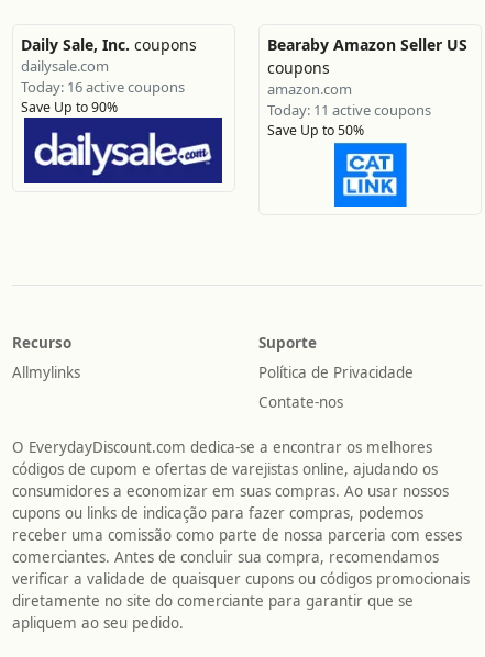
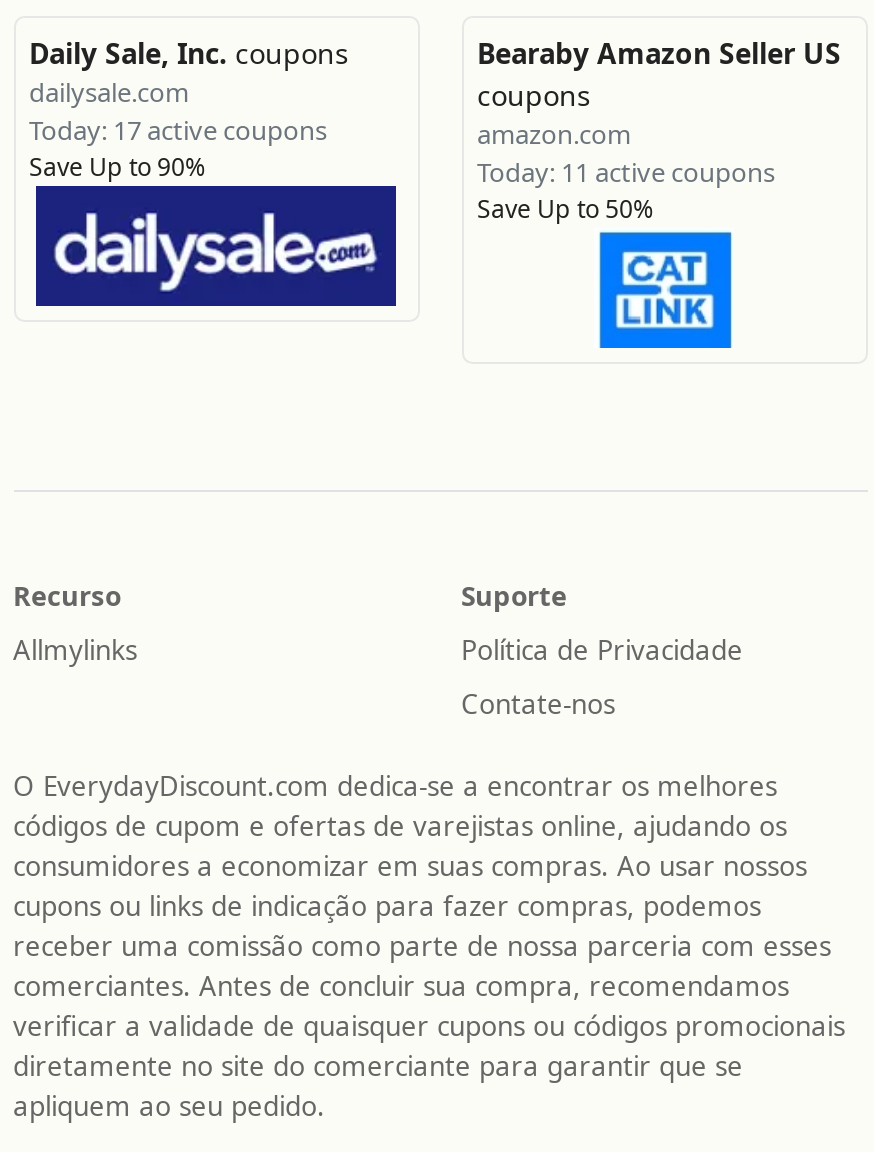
[20,76,184,96] Today: 16 active coupons -> [29,112,327,148] Today: 17 active coupons

